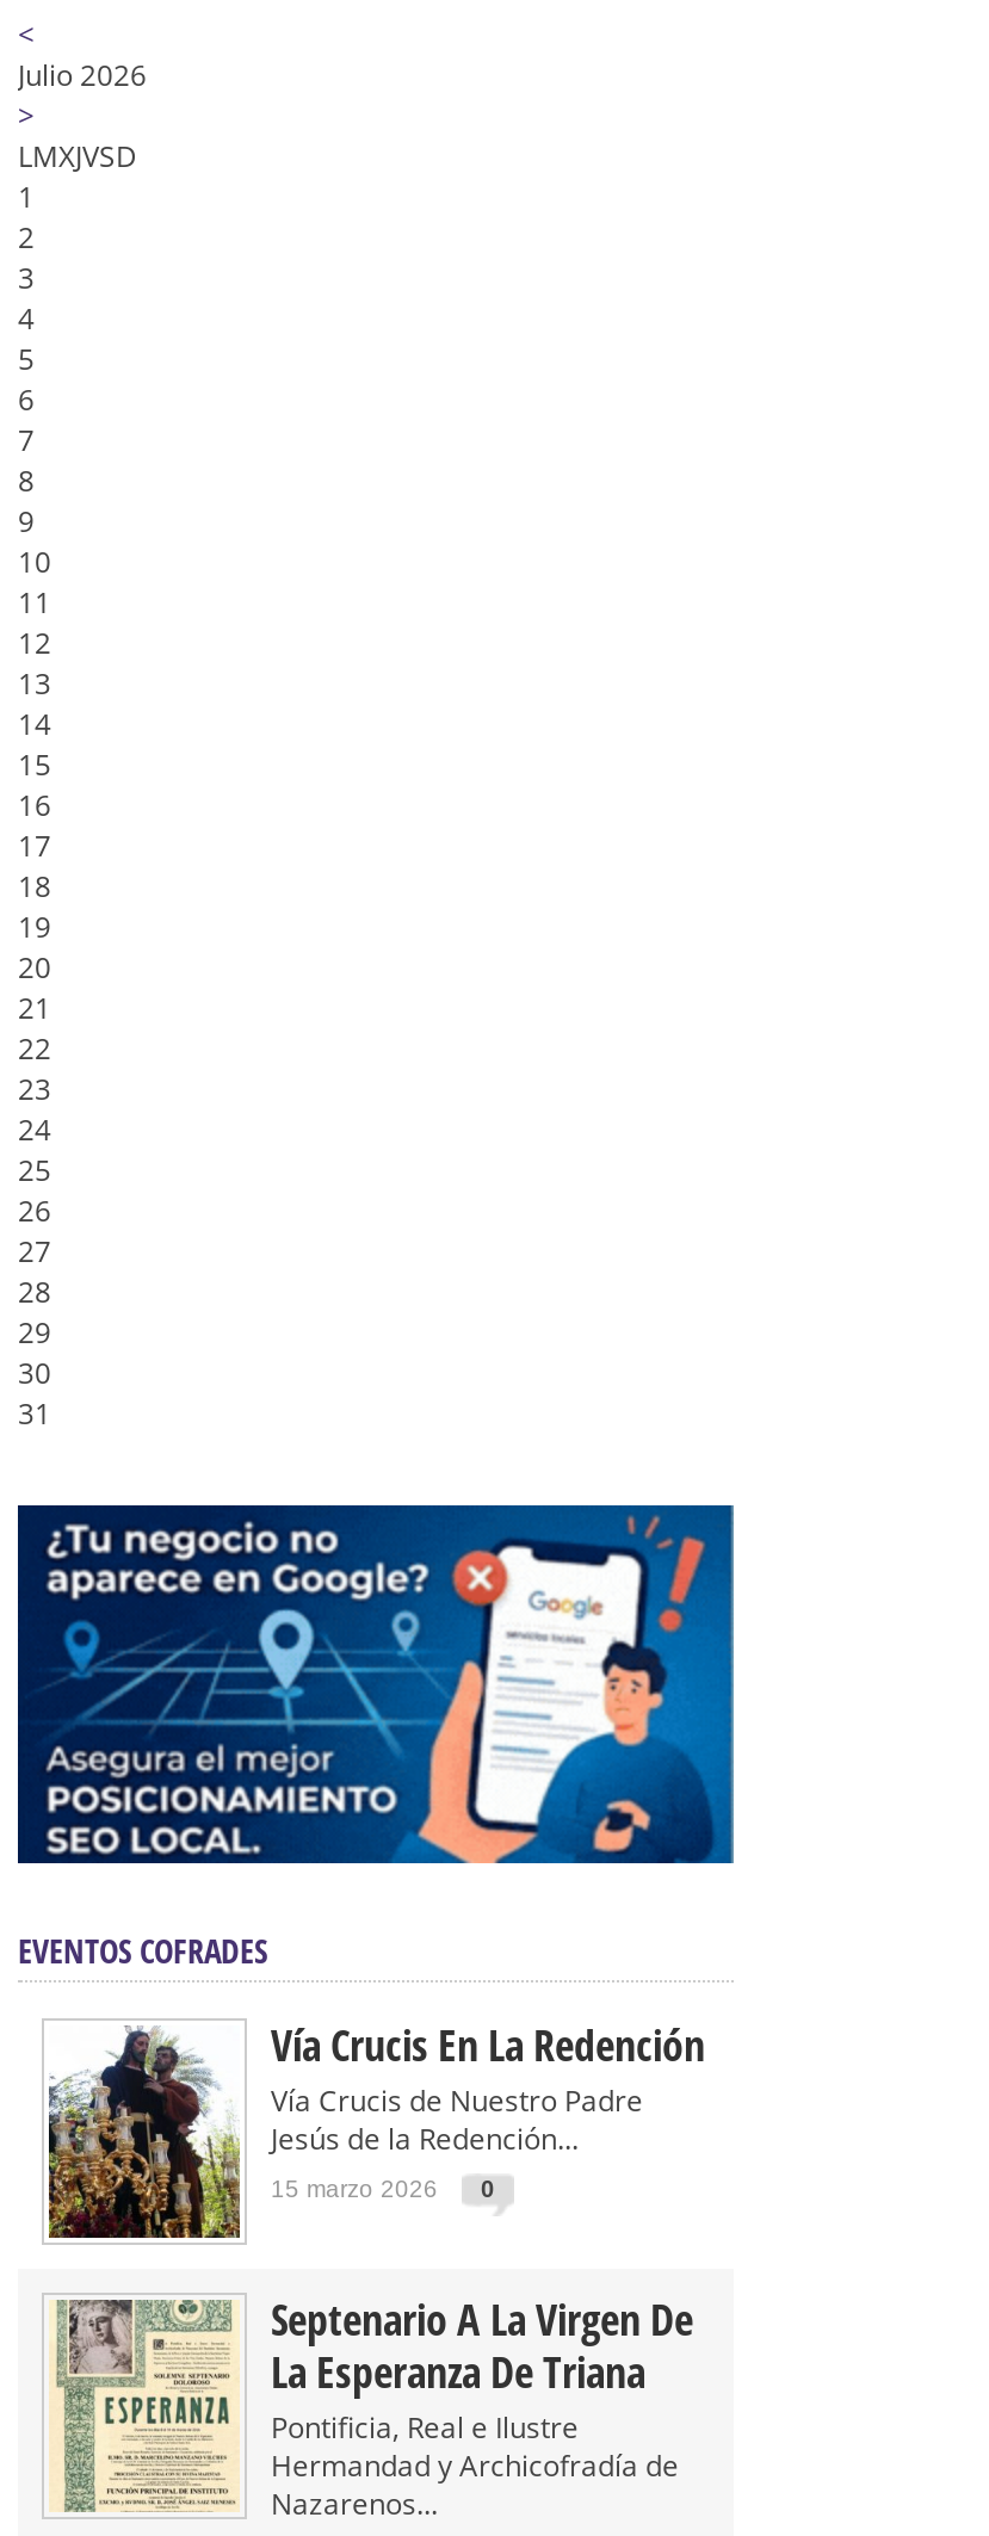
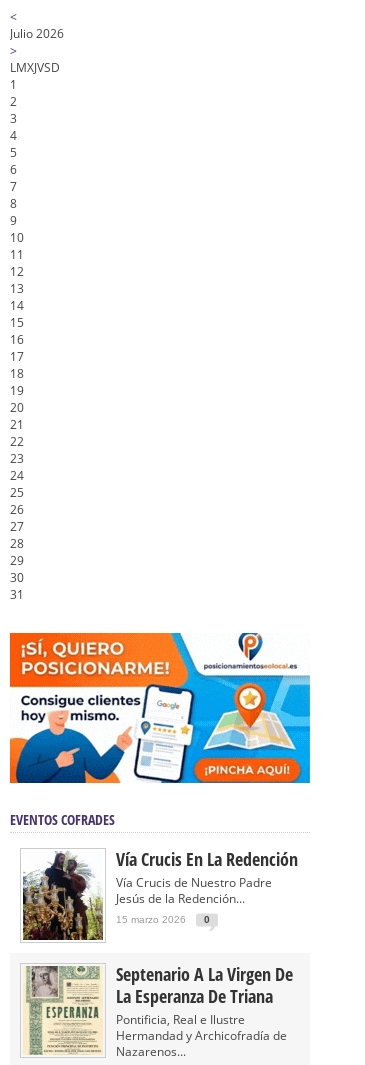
[16,1503,736,1866] [image] -> [9,632,310,784] [image]

